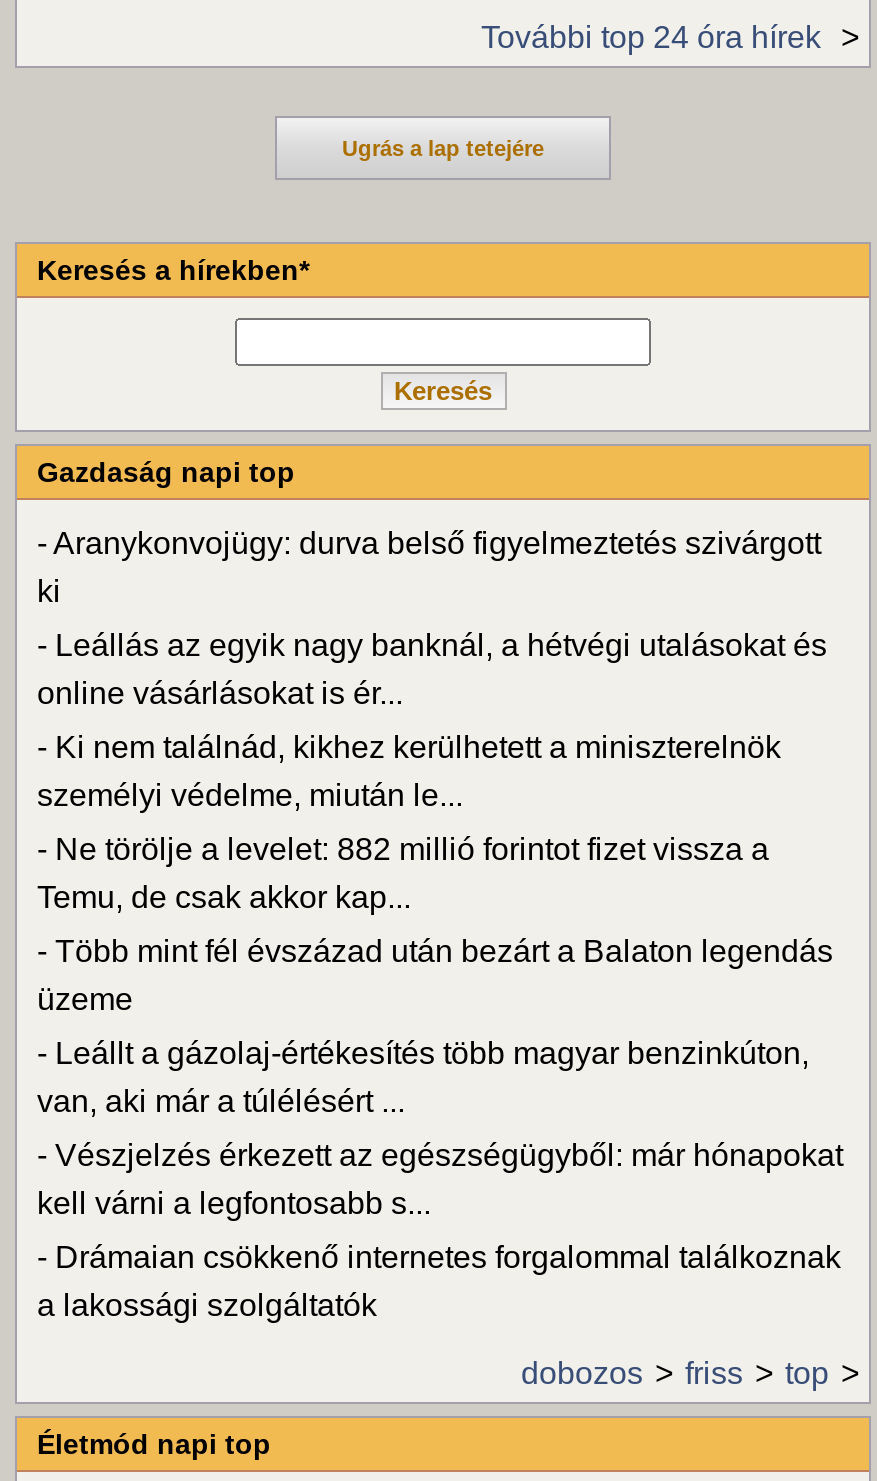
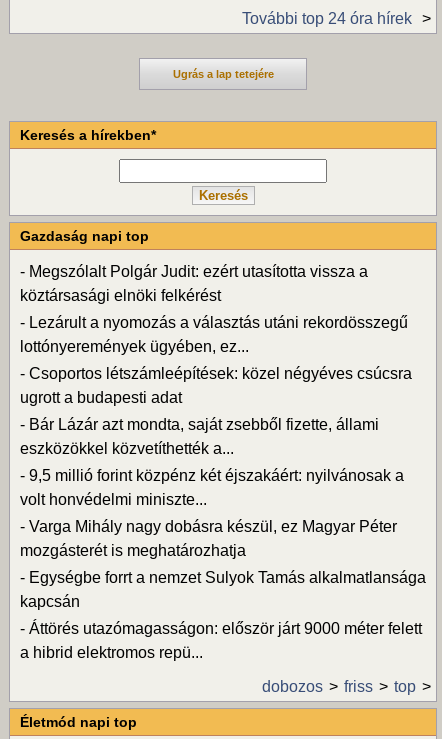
[37,526,821,608] - Aranykonvojügy: durva belső figyelmeztetés szivárgott | ki -> [20,263,368,304] - Megszólalt Polgár Judit: ezért utasította vissza a | köztársasági elnöki felkérést
[37,628,827,710] - Leállás az egyik nagy banknál, a hétvégi utalásokat és | online vásárlásokat is ér... -> [20,314,408,355] - Lezárult a nyomozás a választás utáni rekordösszegű | lottónyeremények ügyében, ez...
[37,730,781,812] - Ki nem találnád, kikhez kerülhetett a miniszterelnök | személyi védelme, miután le... -> [20,365,412,406] - Csoportos létszámleépítések: közel négyéves csúcsra | ugrott a budapesti adat
[37,832,769,914] - Ne törölje a levelet: 882 millió forintot fizet vissza a | Temu, de csak akkor kap... -> [20,416,379,457] - Bár Lázár azt mondta, saját zsebből fizette, állami | eszközökkel közvetíthették a...
[37,934,833,1016] - Több mint fél évszázad után bezárt a Balaton legendás | üzeme -> [20,467,404,508] - 9,5 millió forint közpénz két éjszakáért: nyilvánosak a | volt honvédelmi miniszte...
[37,1036,809,1118] - Leállt a gázolaj-értékesítés több magyar benzinkúton, | van, aki már a túlélésért ... -> [20,518,397,559] - Varga Mihály nagy dobásra készül, ez Magyar Péter | mozgásterét is meghatározhatja
[37,1138,843,1220] - Vészjelzés érkezett az egészségügyből: már hónapokat | kell várni a legfontosabb s... -> [20,569,426,610] - Egységbe forrt a nemzet Sulyok Tamás alkalmatlansága | kapcsán
[37,1240,841,1322] - Drámaian csökkenő internetes forgalommal találkoznak | a lakossági szolgáltatók -> [20,620,422,661] - Áttörés utazómagasságon: először járt 9000 méter felett | a hibrid elektromos repü...

